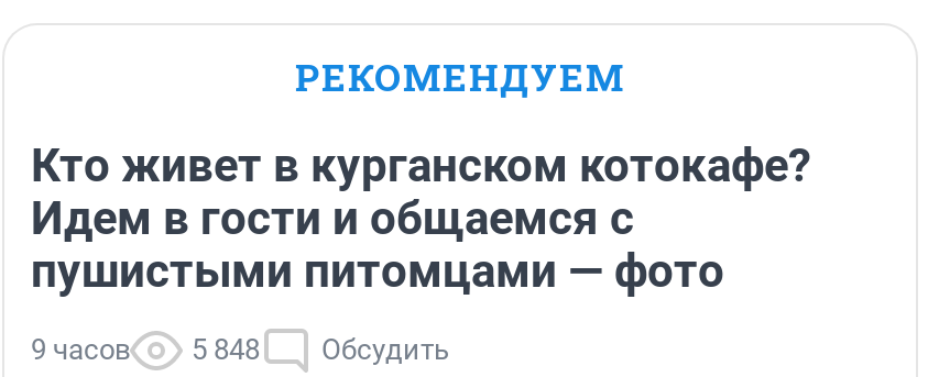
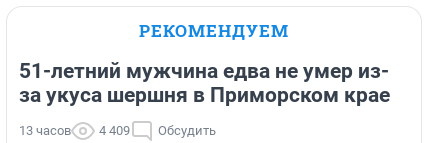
[31,140,810,298] Кто живет в курганском котокафе? | Идем в гости и общаемся с | пушистыми питомцами — фото -> [19,59,390,107] 51-летний мужчина едва не умер из- | за укуса шершня в Приморском крае
[31,333,260,366] 9 часов | 5 848 -> [19,123,130,138] 13 часов | 4 409

